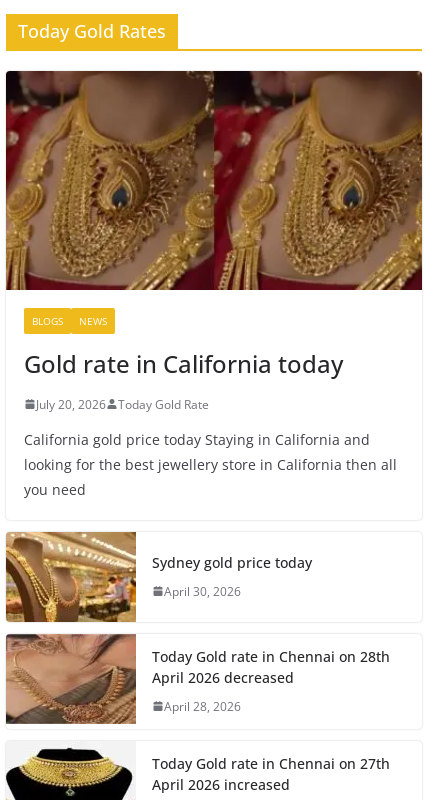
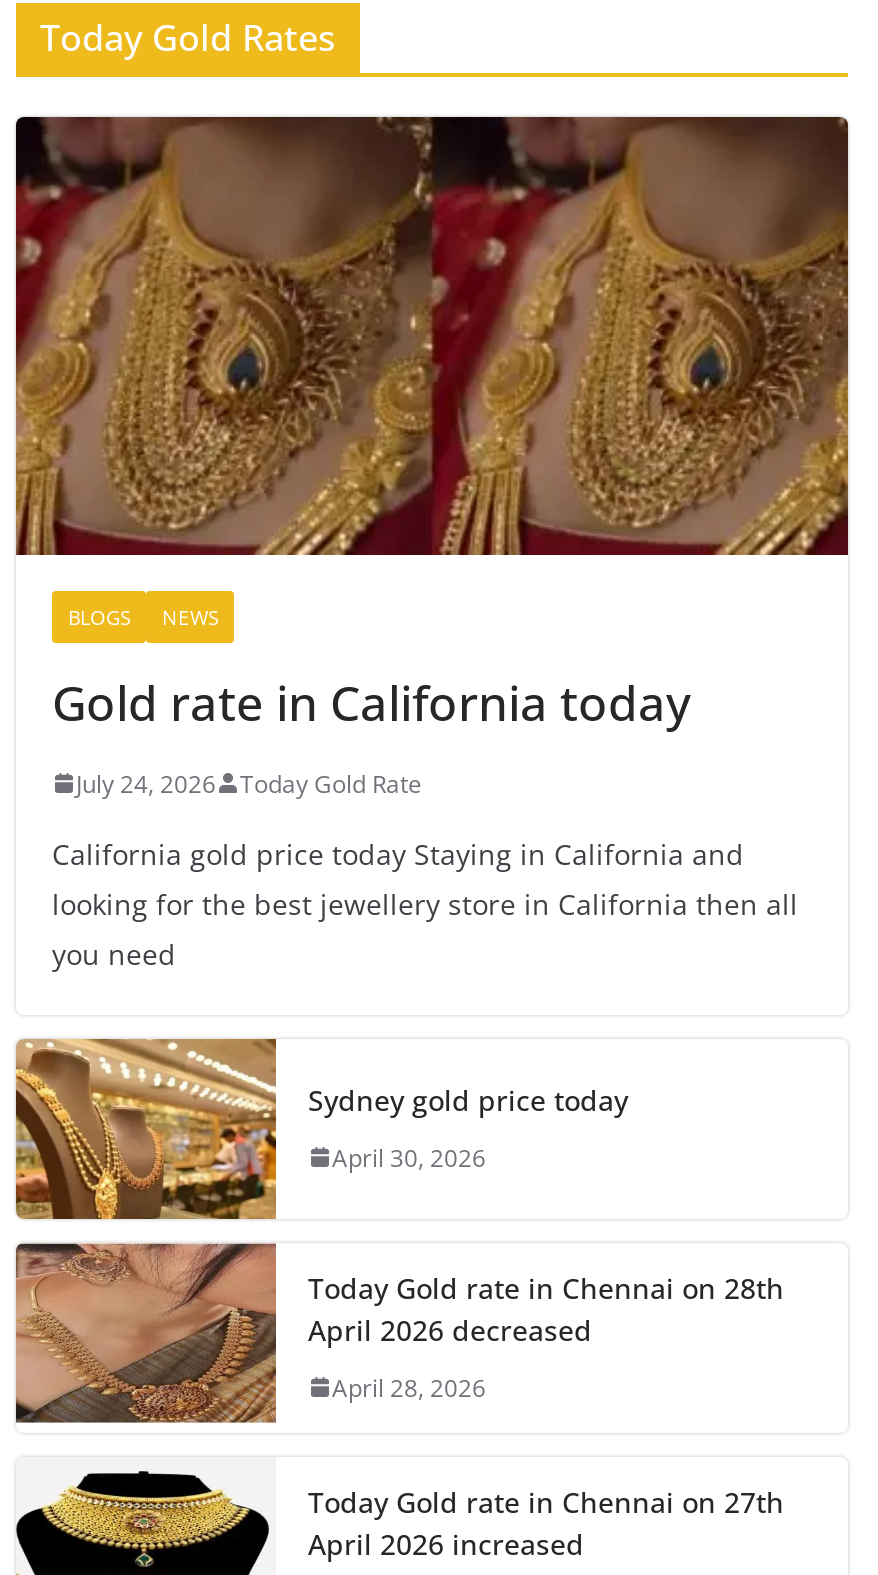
[36,396,209,413] July 20, 2026 Today Gold Rate -> [76,767,422,801] July 24, 2026 Today Gold Rate

